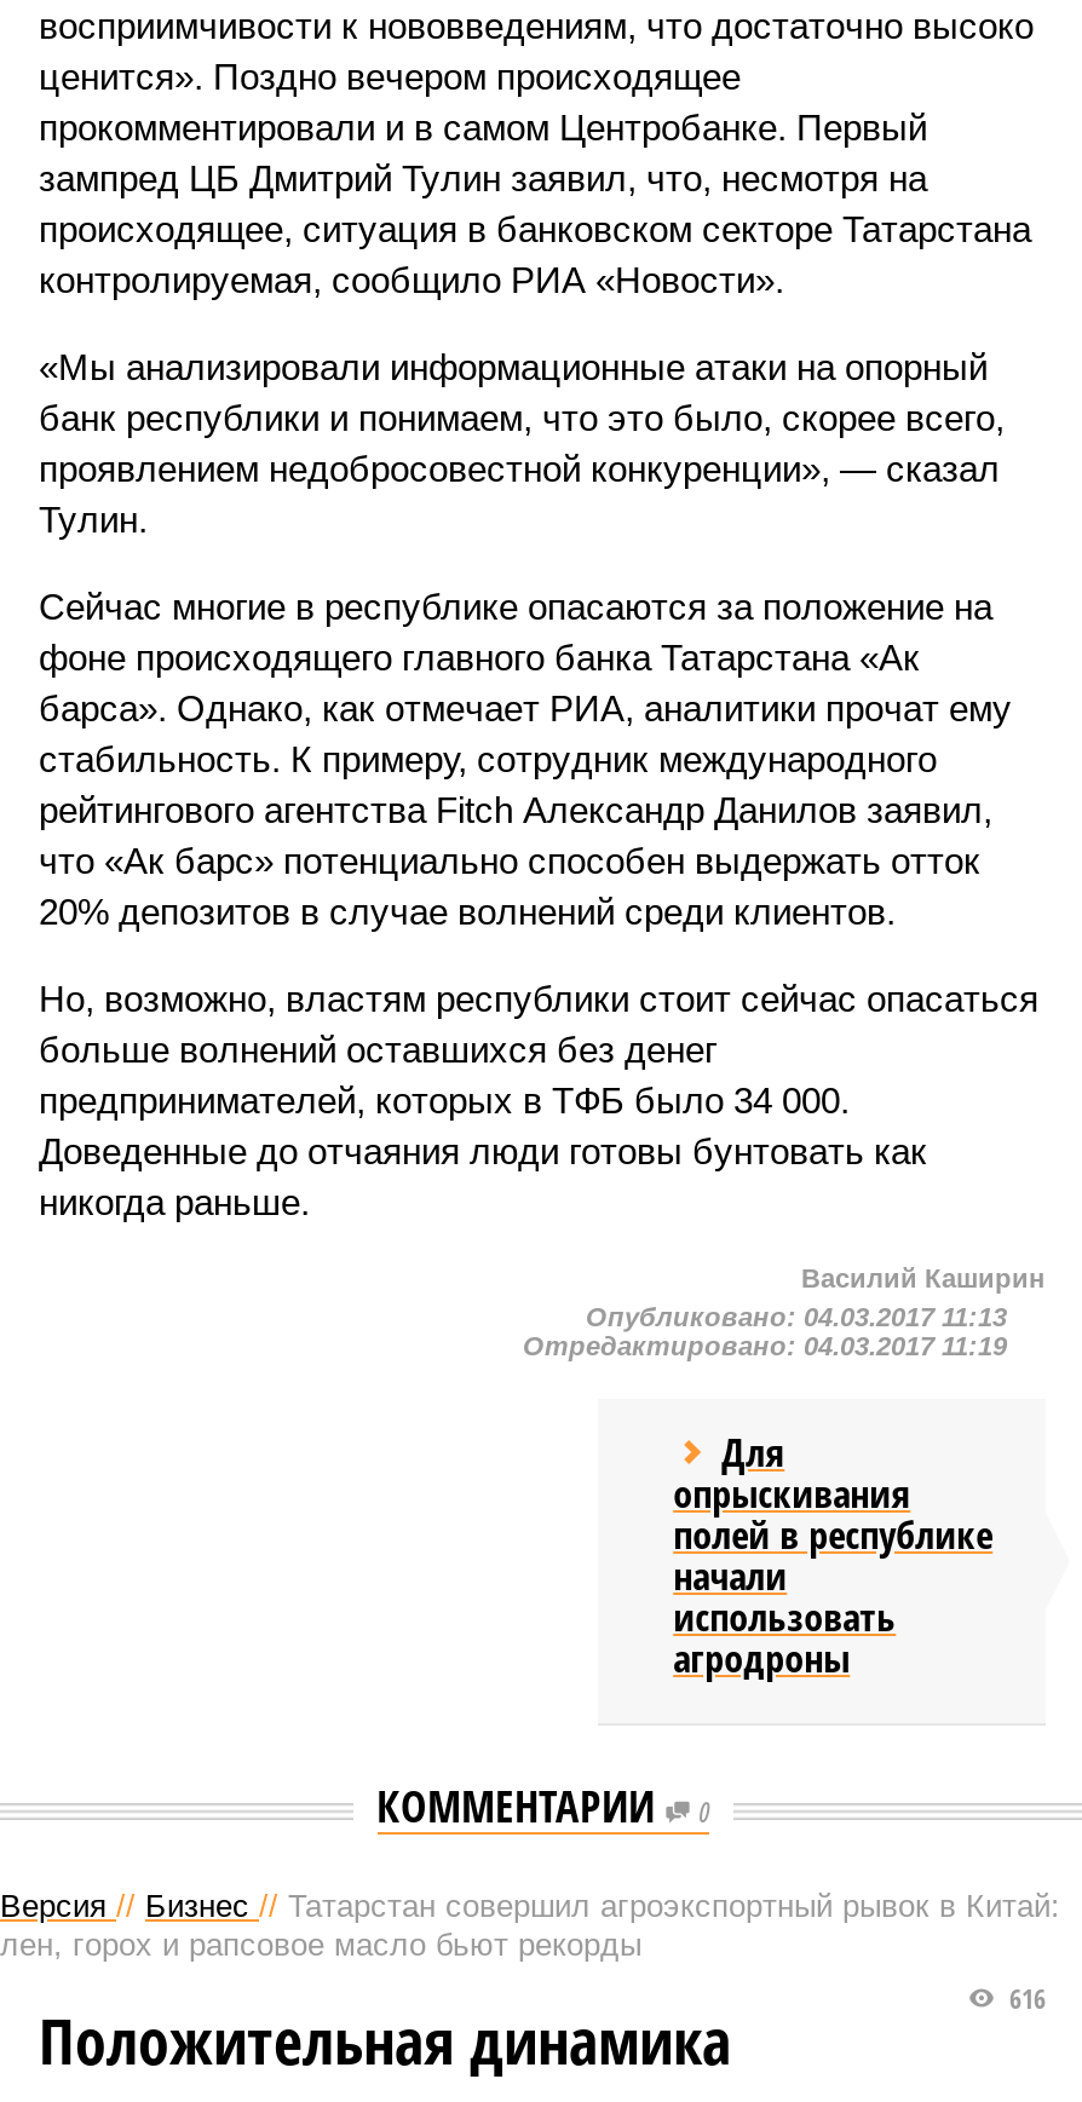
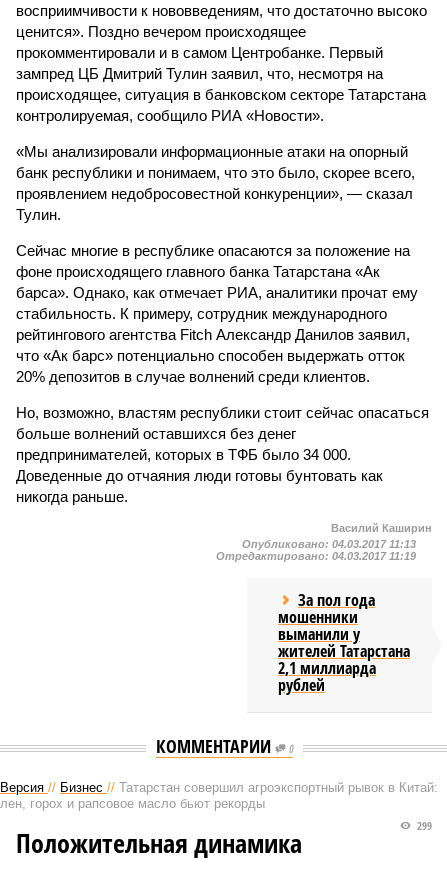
[673,1426,993,1685] Для | опрыскивания | полей в республике | начали | использовать | агродроны -> [278,589,410,696] За пол года | мошенники | выманили у | жителей Татарстана | 2,1 миллиарда | рублей
[1002,1980,1046,2016] 616 -> [414,818,432,833] 299

